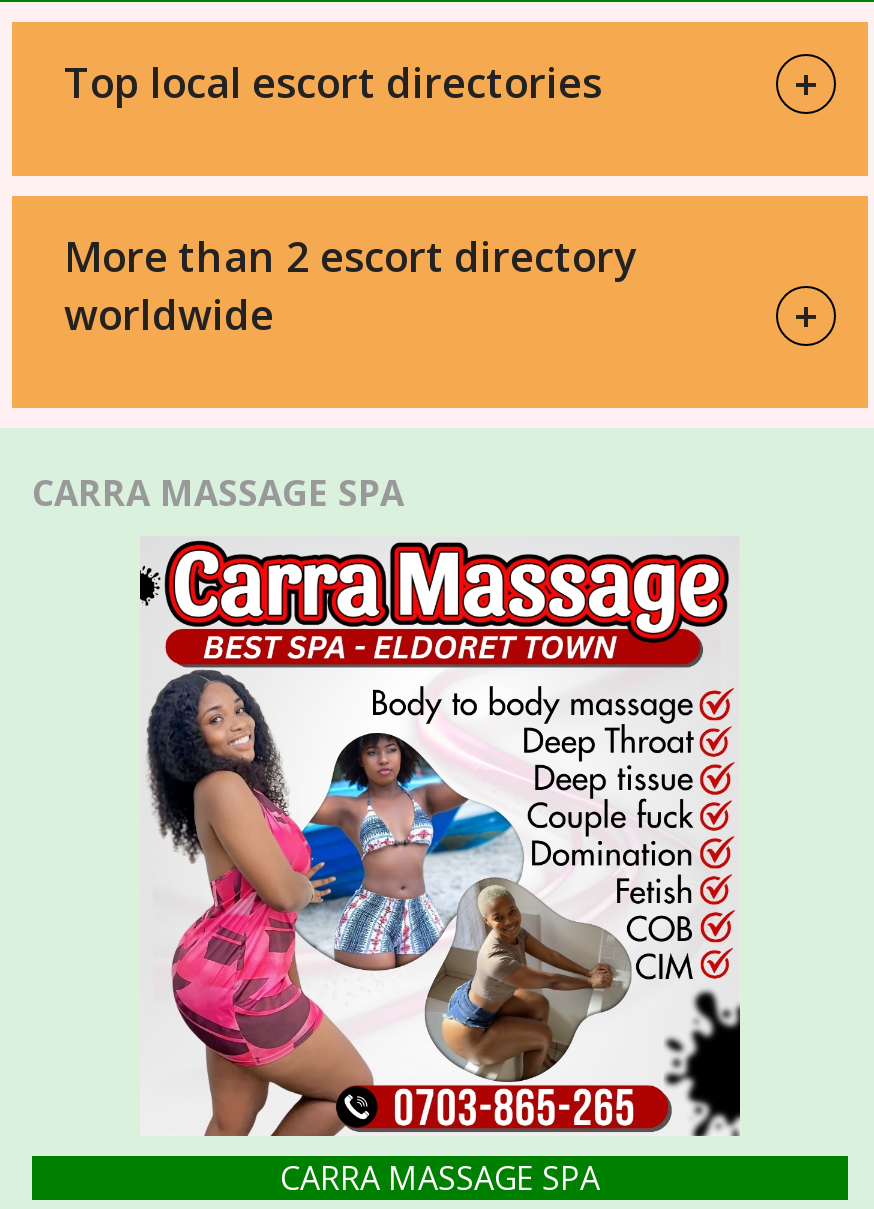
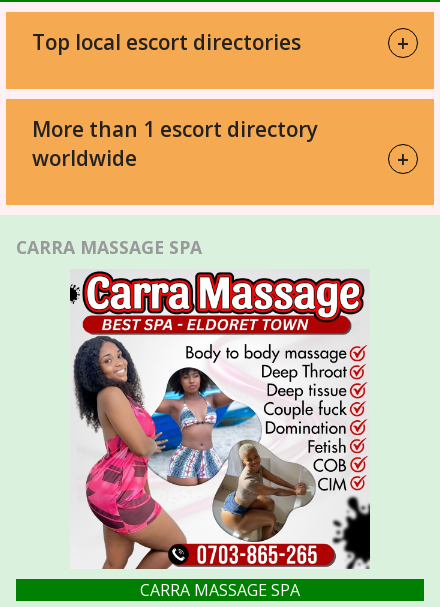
[64,228,636,284] More than 2 escort directory -> [32,115,318,143] More than 1 escort directory

